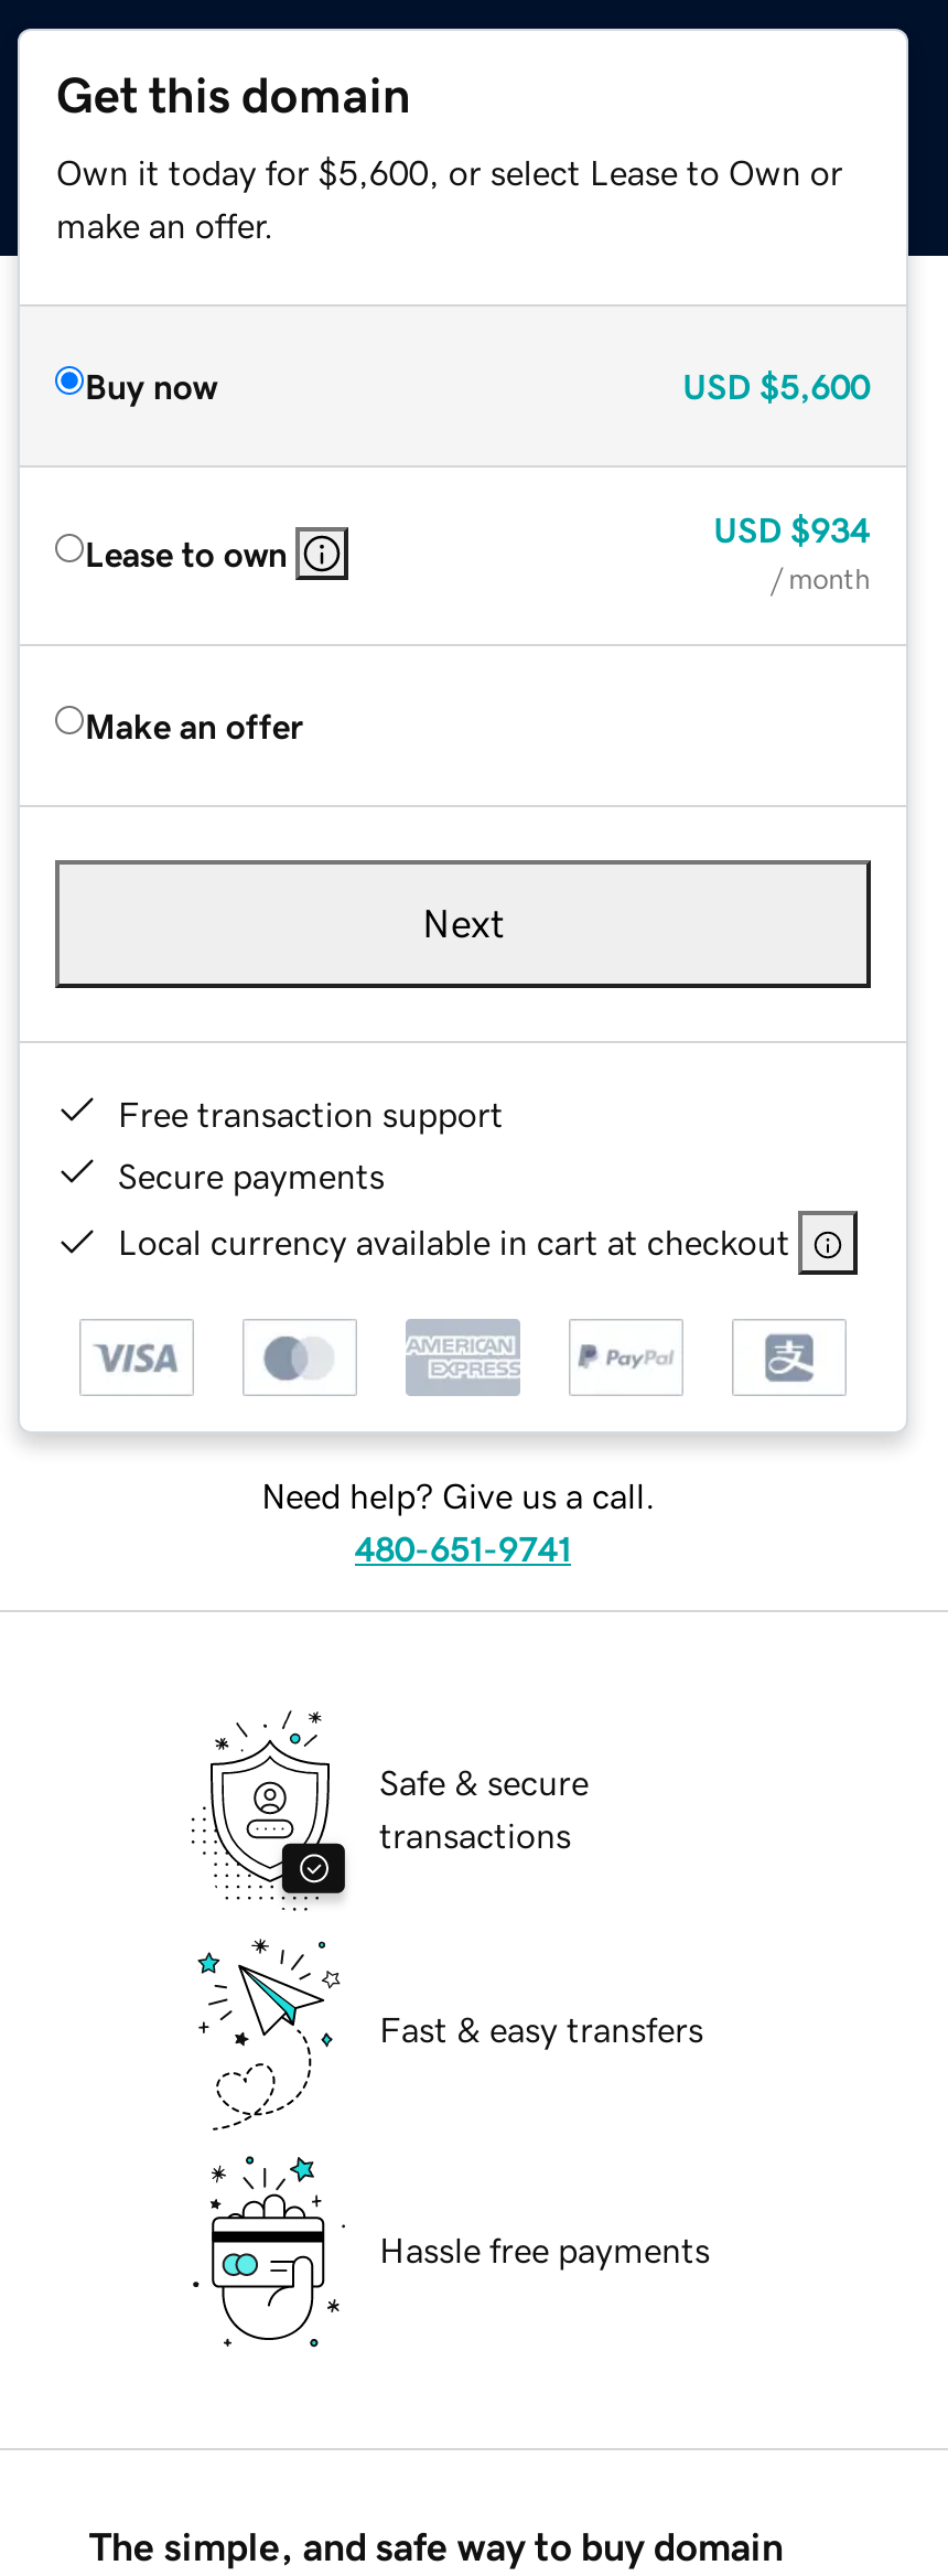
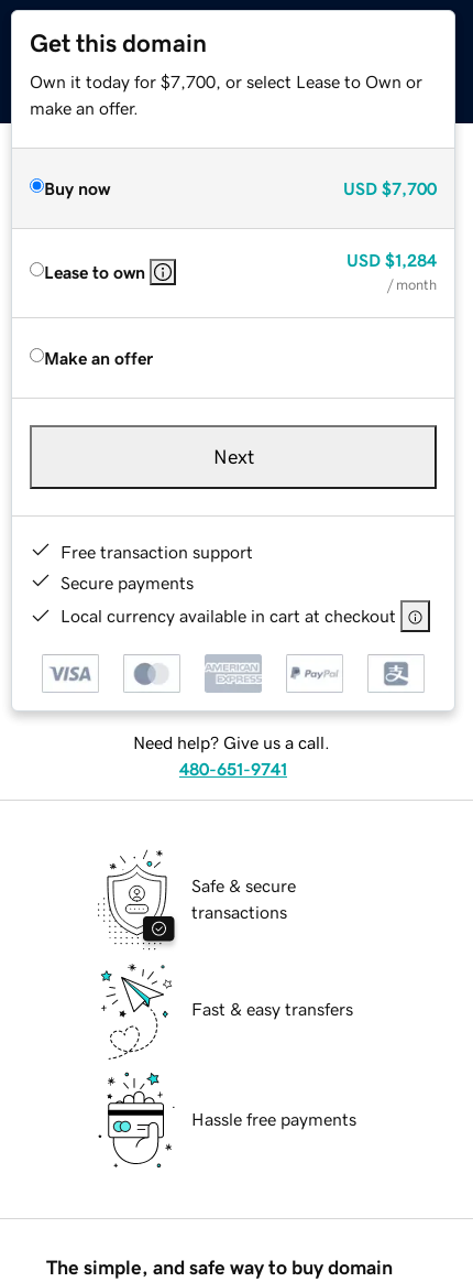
[56,154,843,189] Own it today for $5,600, or select Lease to Own or -> [30,72,423,90] Own it today for $7,700, or select Lease to Own or
[683,367,870,403] USD $5,600 -> [343,179,436,197] USD $7,700
[713,511,870,546] USD $934 -> [346,251,436,268] USD $1,284

